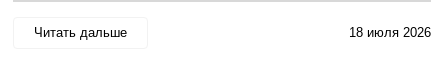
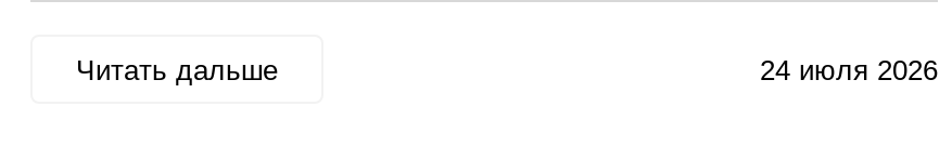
[349,25,431,40] 18 июля 2026 -> [760,53,938,86] 24 июля 2026

